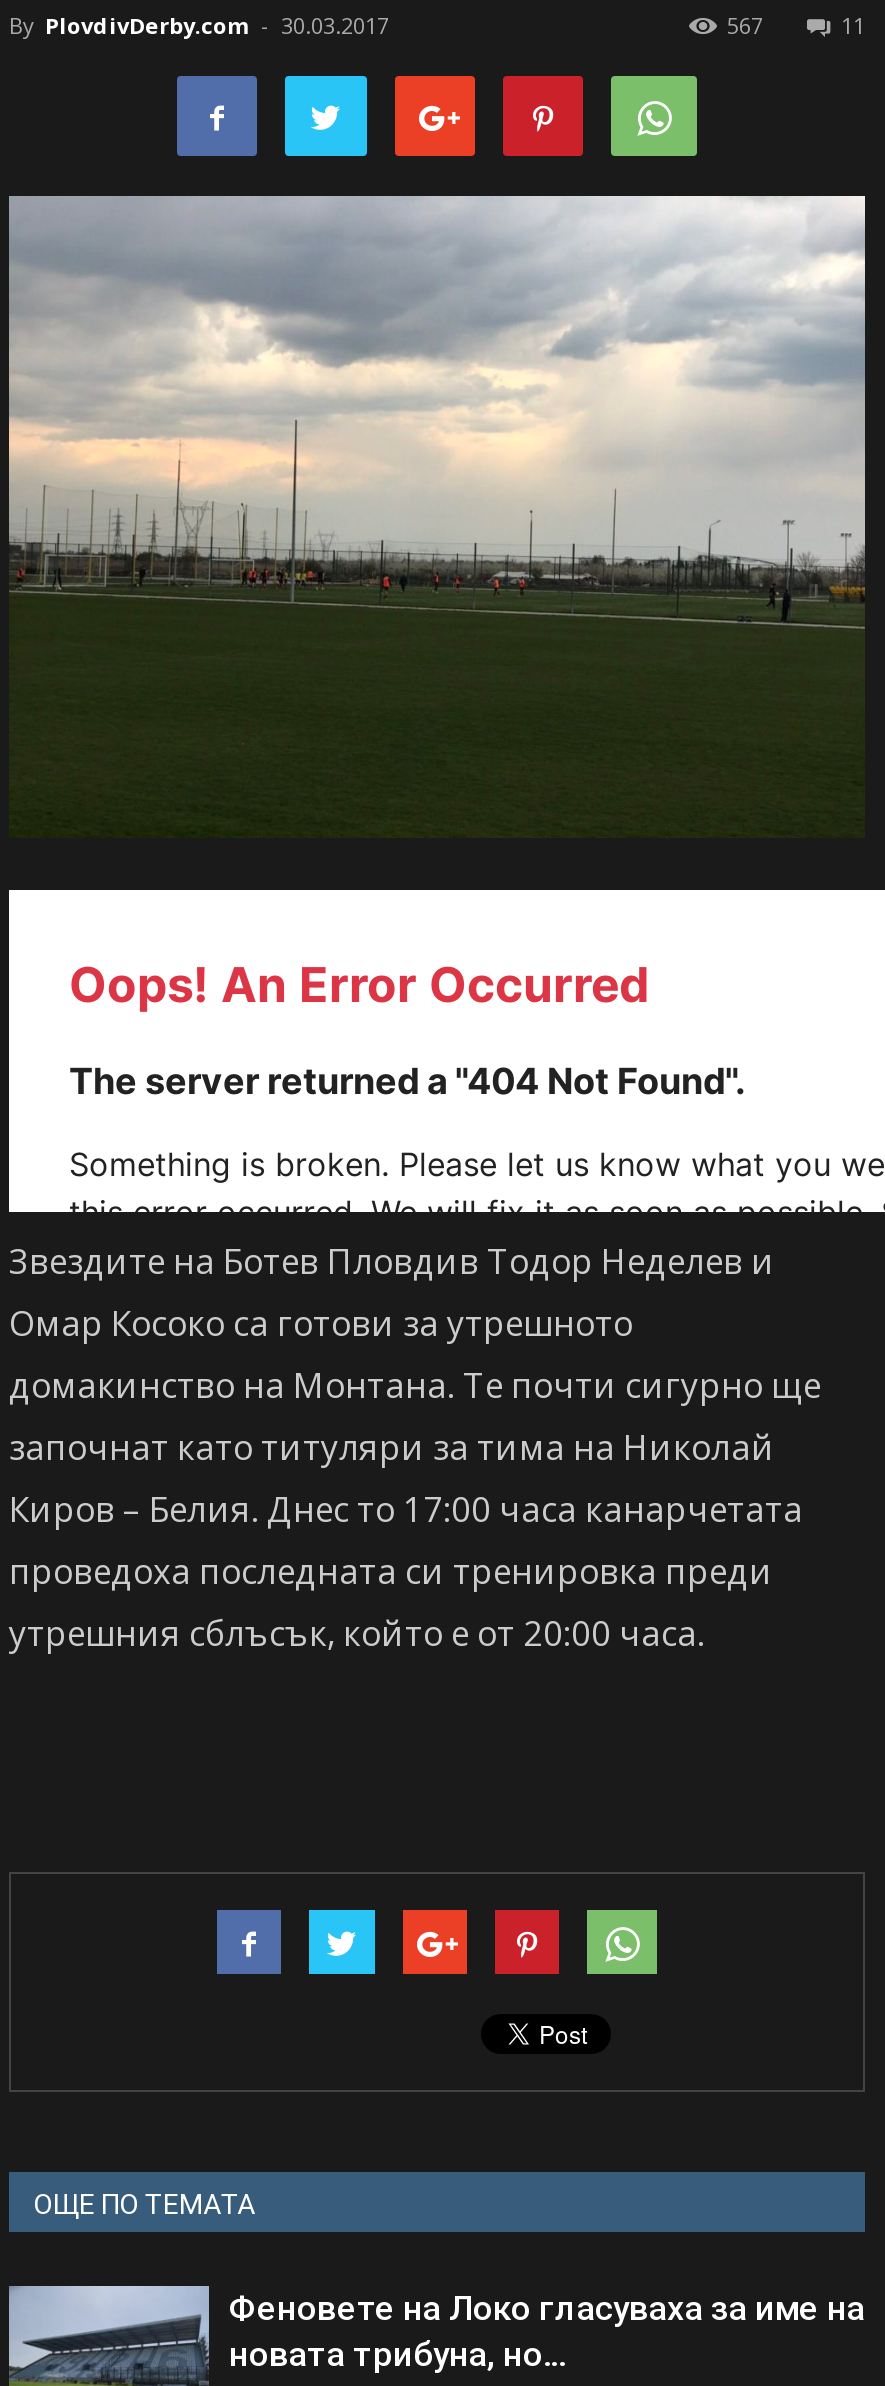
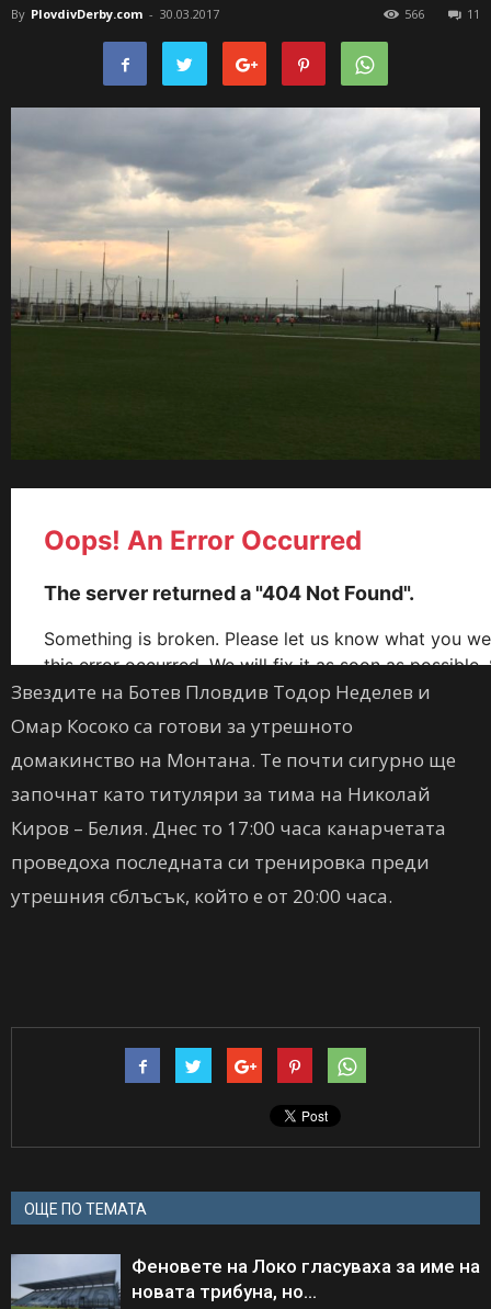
[727,10,763,40] 567 -> [404,5,424,22] 566

